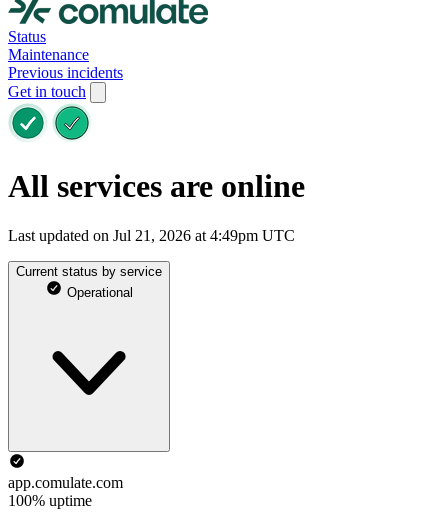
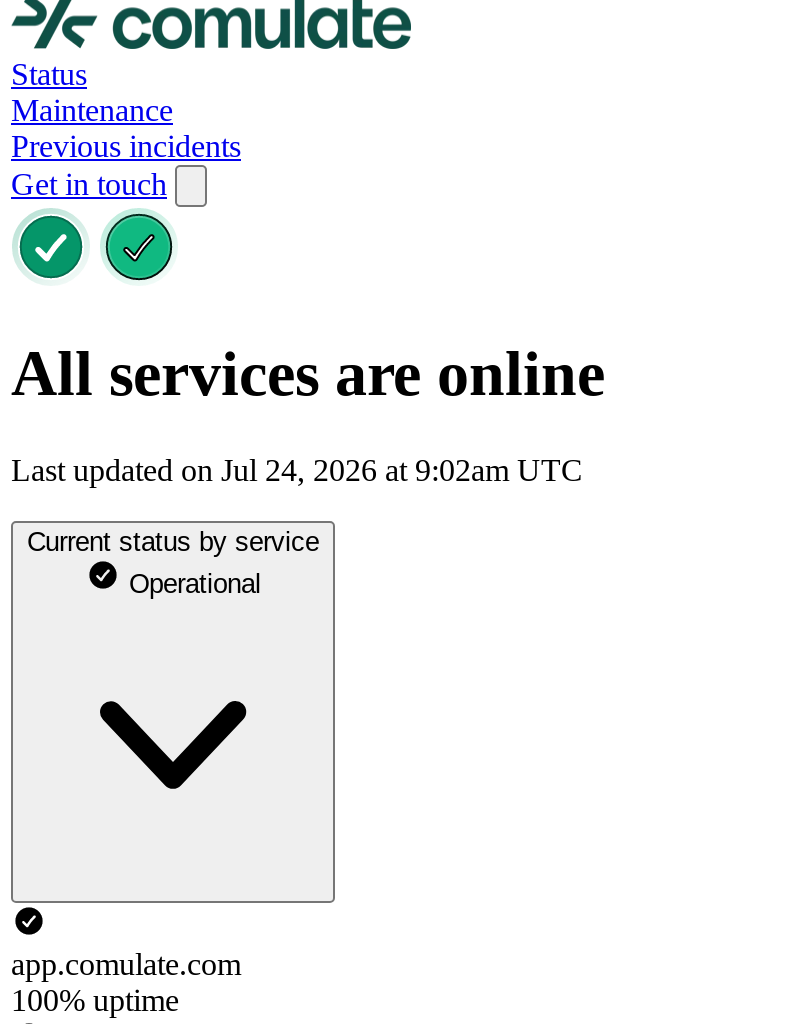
[8,227,295,244] Last updated on Jul 21, 2026 at 4:49pm UTC -> [11,454,583,488] Last updated on Jul 24, 2026 at 9:02am UTC

